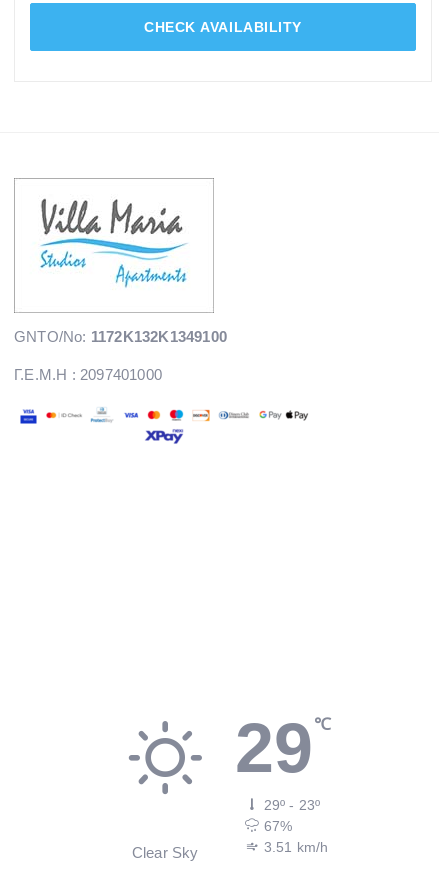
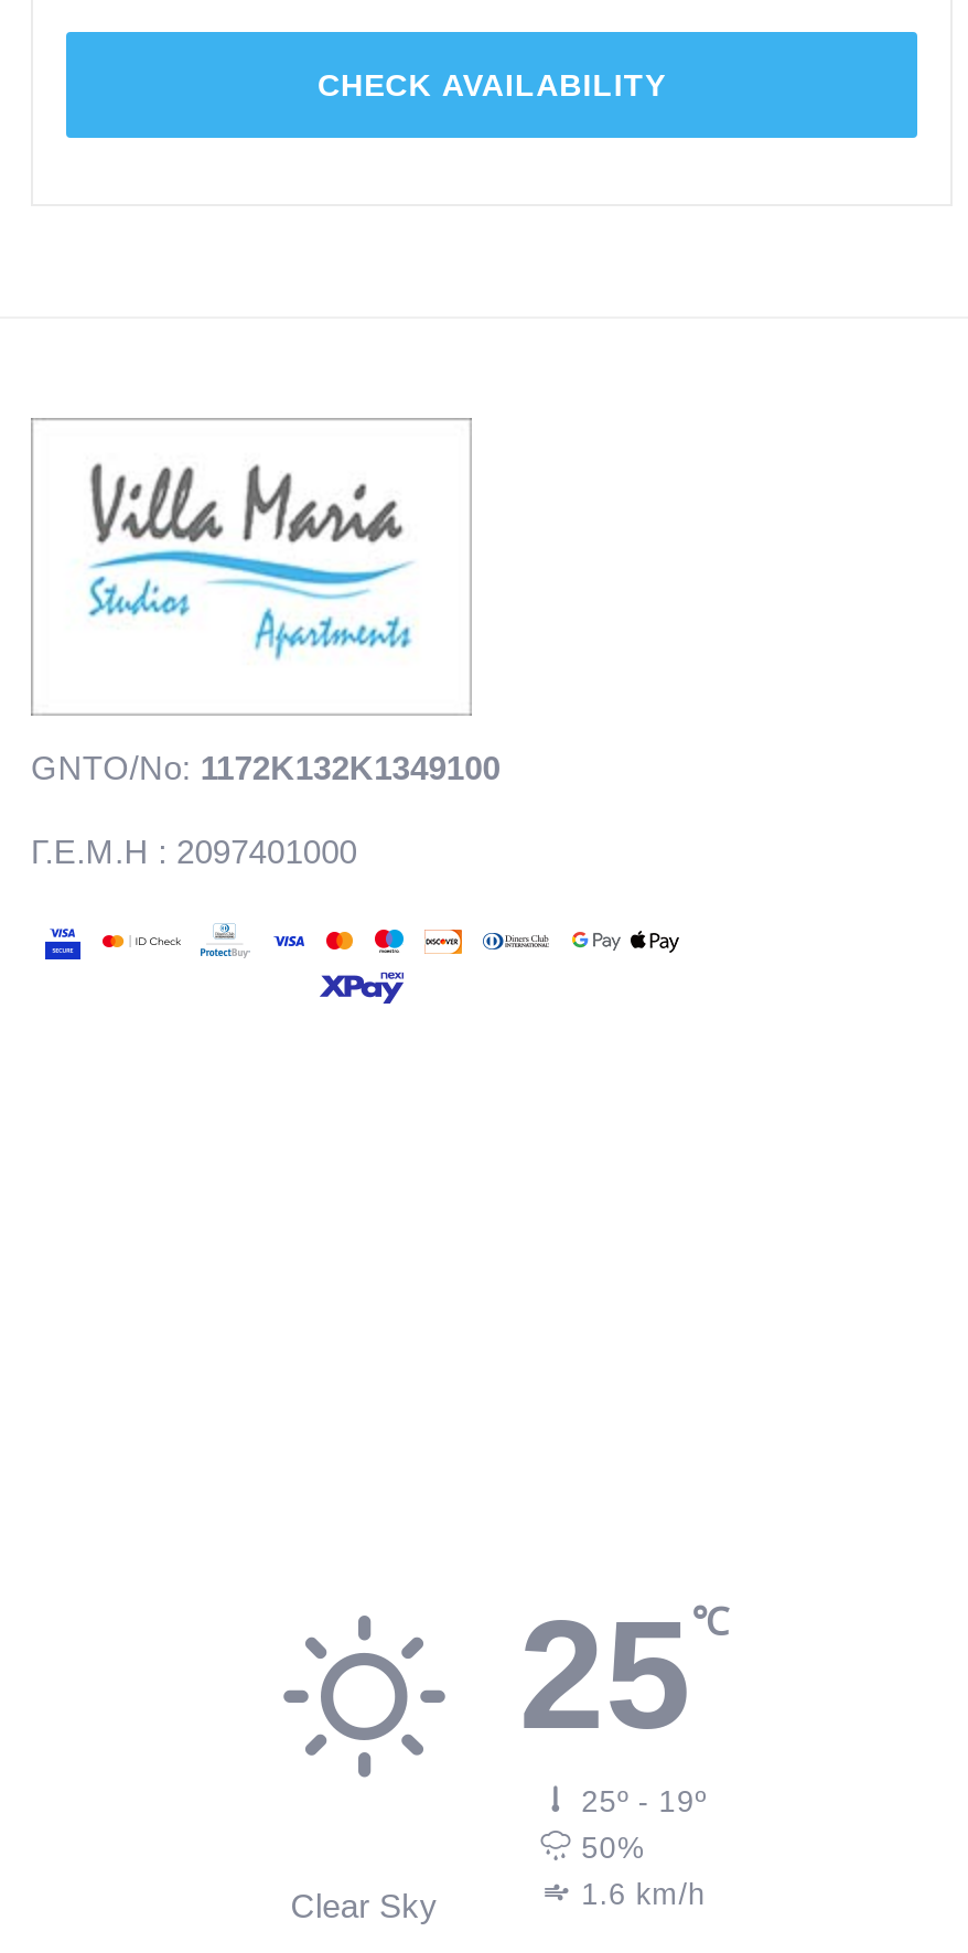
[235,709,331,855] 29℃ | 29º - 23º | 67% | 3.51 km/h -> [519,1589,729,1911] 25℃ | 25º - 19º | 50% | 1.6 km/h

